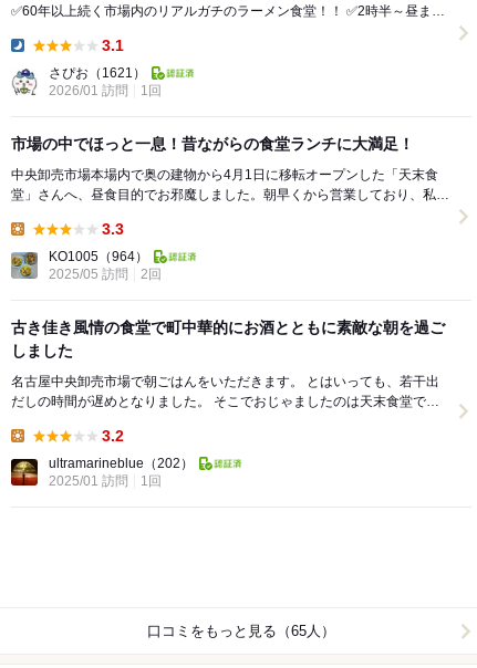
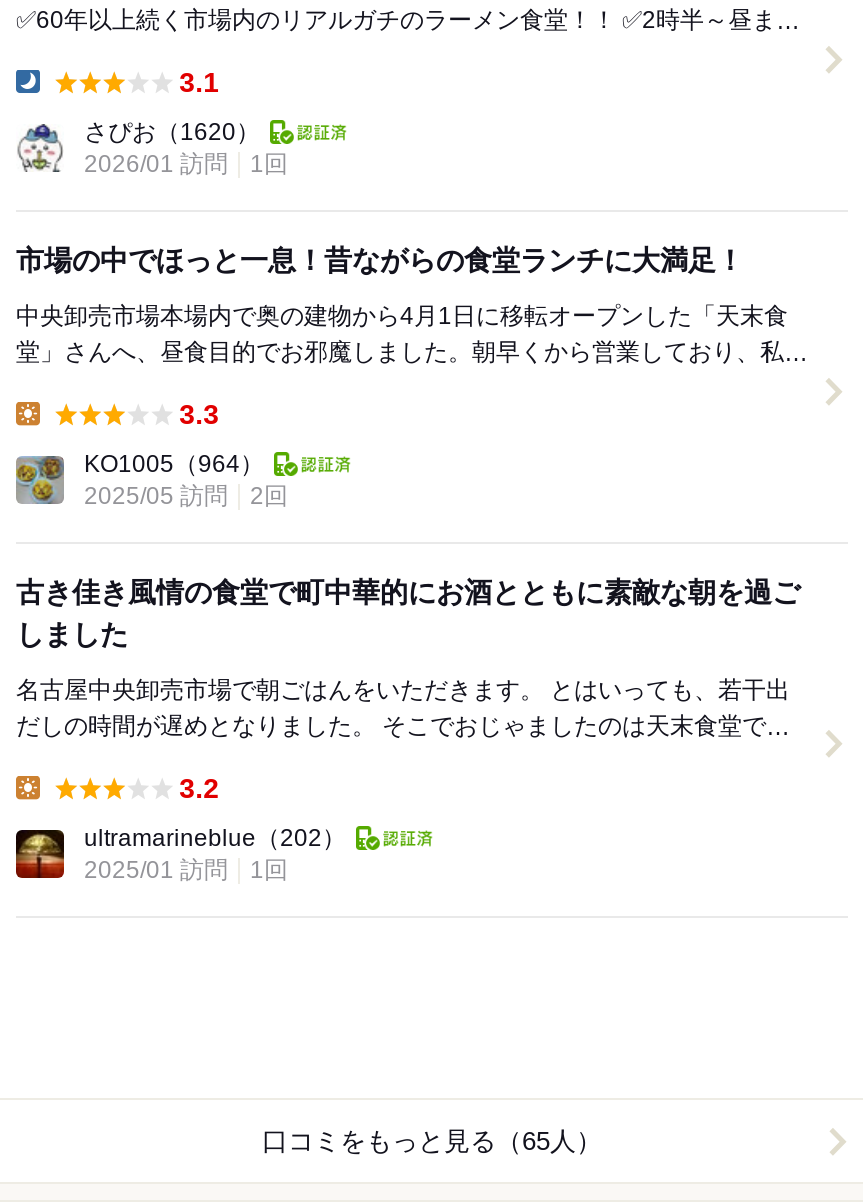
[49,66,146,81] さぴお（1621） -> [84,119,260,147] さぴお（1620）

